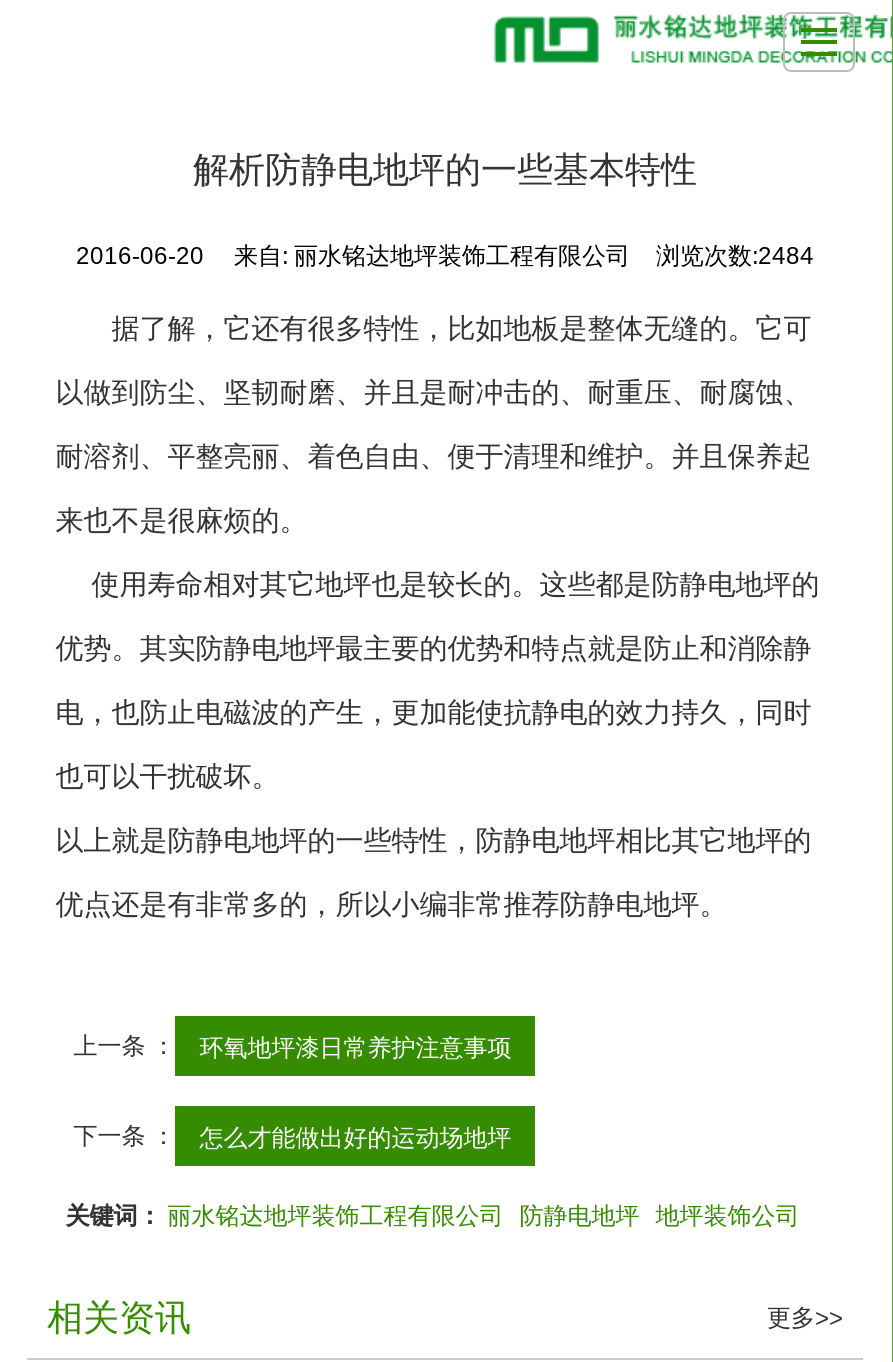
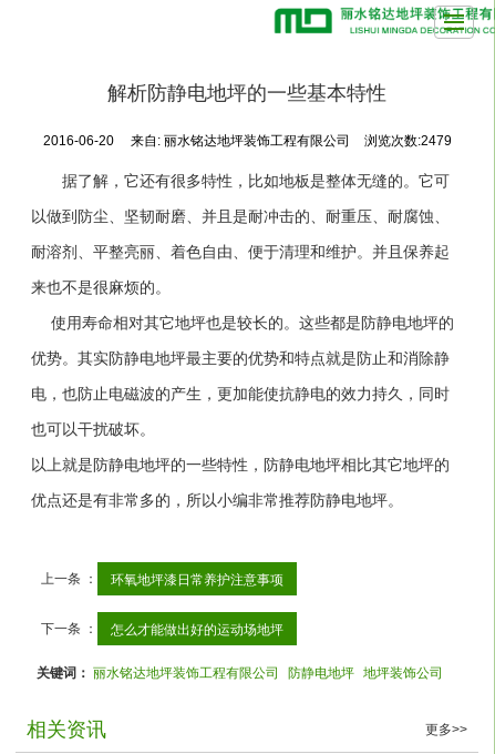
[656,242,814,270] 浏览次数:2484 -> [364,133,451,149] 浏览次数:2479

